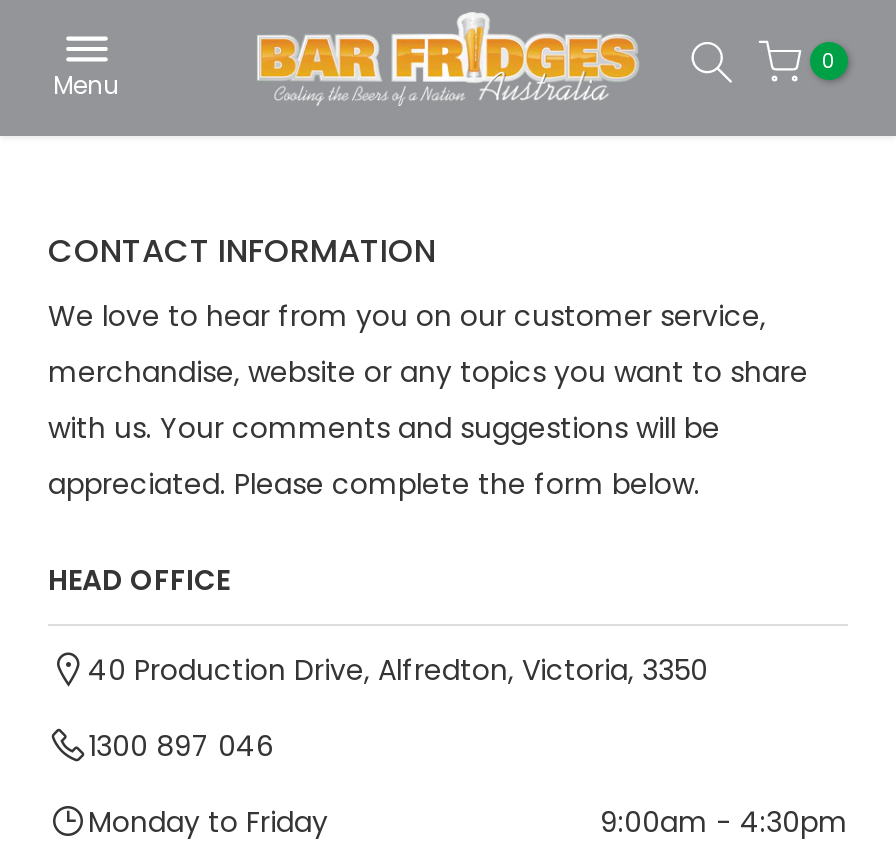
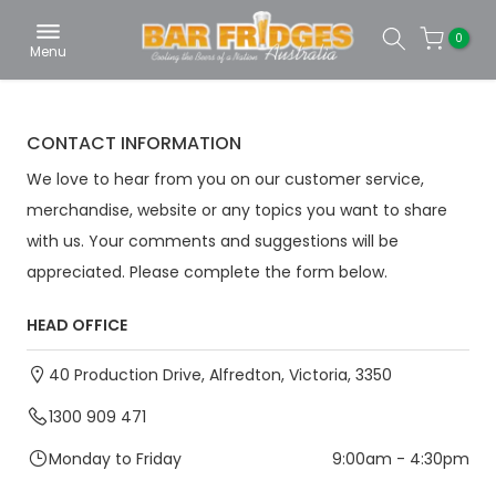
[88,726,274,766] 1300 897 046 -> [49,406,146,428] 1300 909 471

